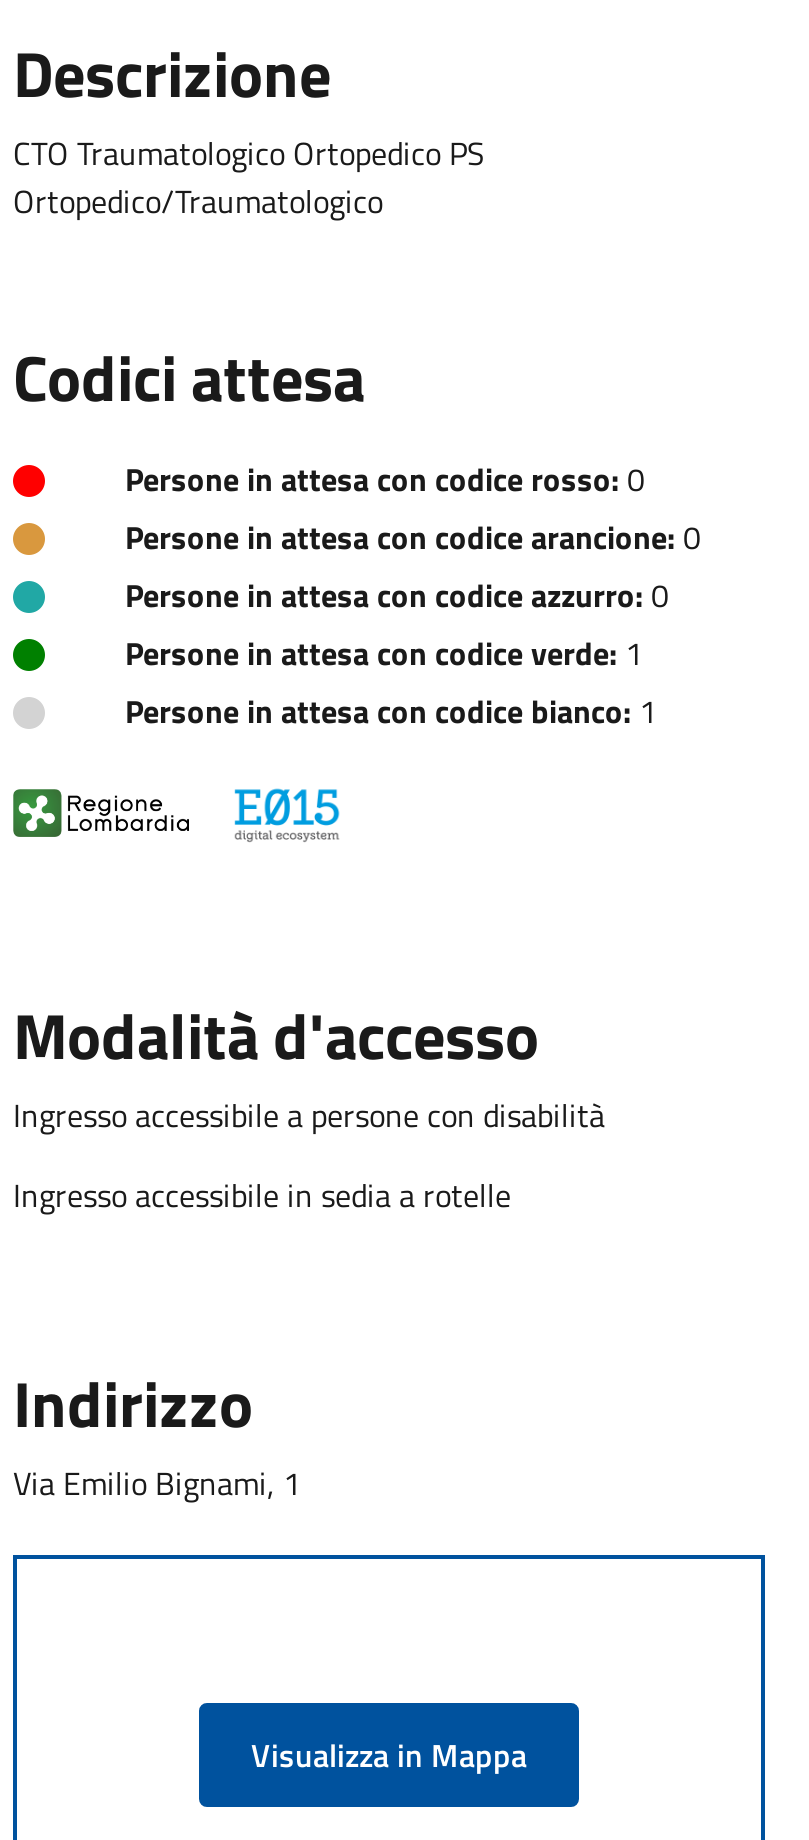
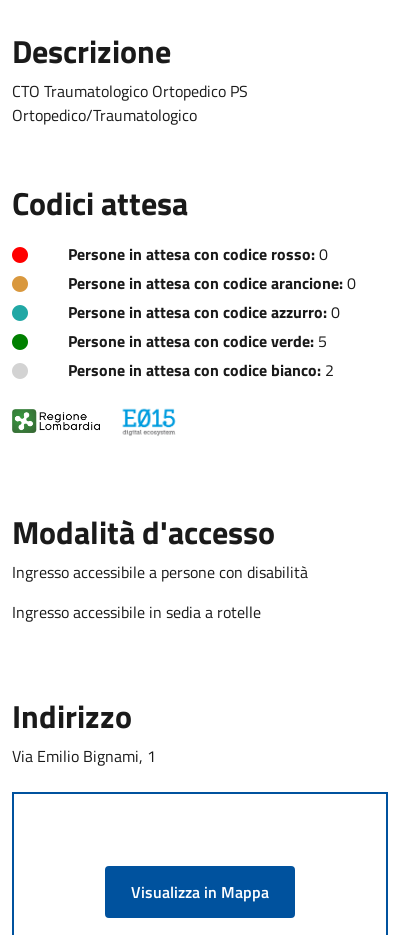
[125,628,643,676] Persone in attesa con codice verde: 1 -> [68,329,327,353] Persone in attesa con codice verde: 5
[125,686,657,734] Persone in attesa con codice bianco: 1 -> [68,358,334,382] Persone in attesa con codice bianco: 2

